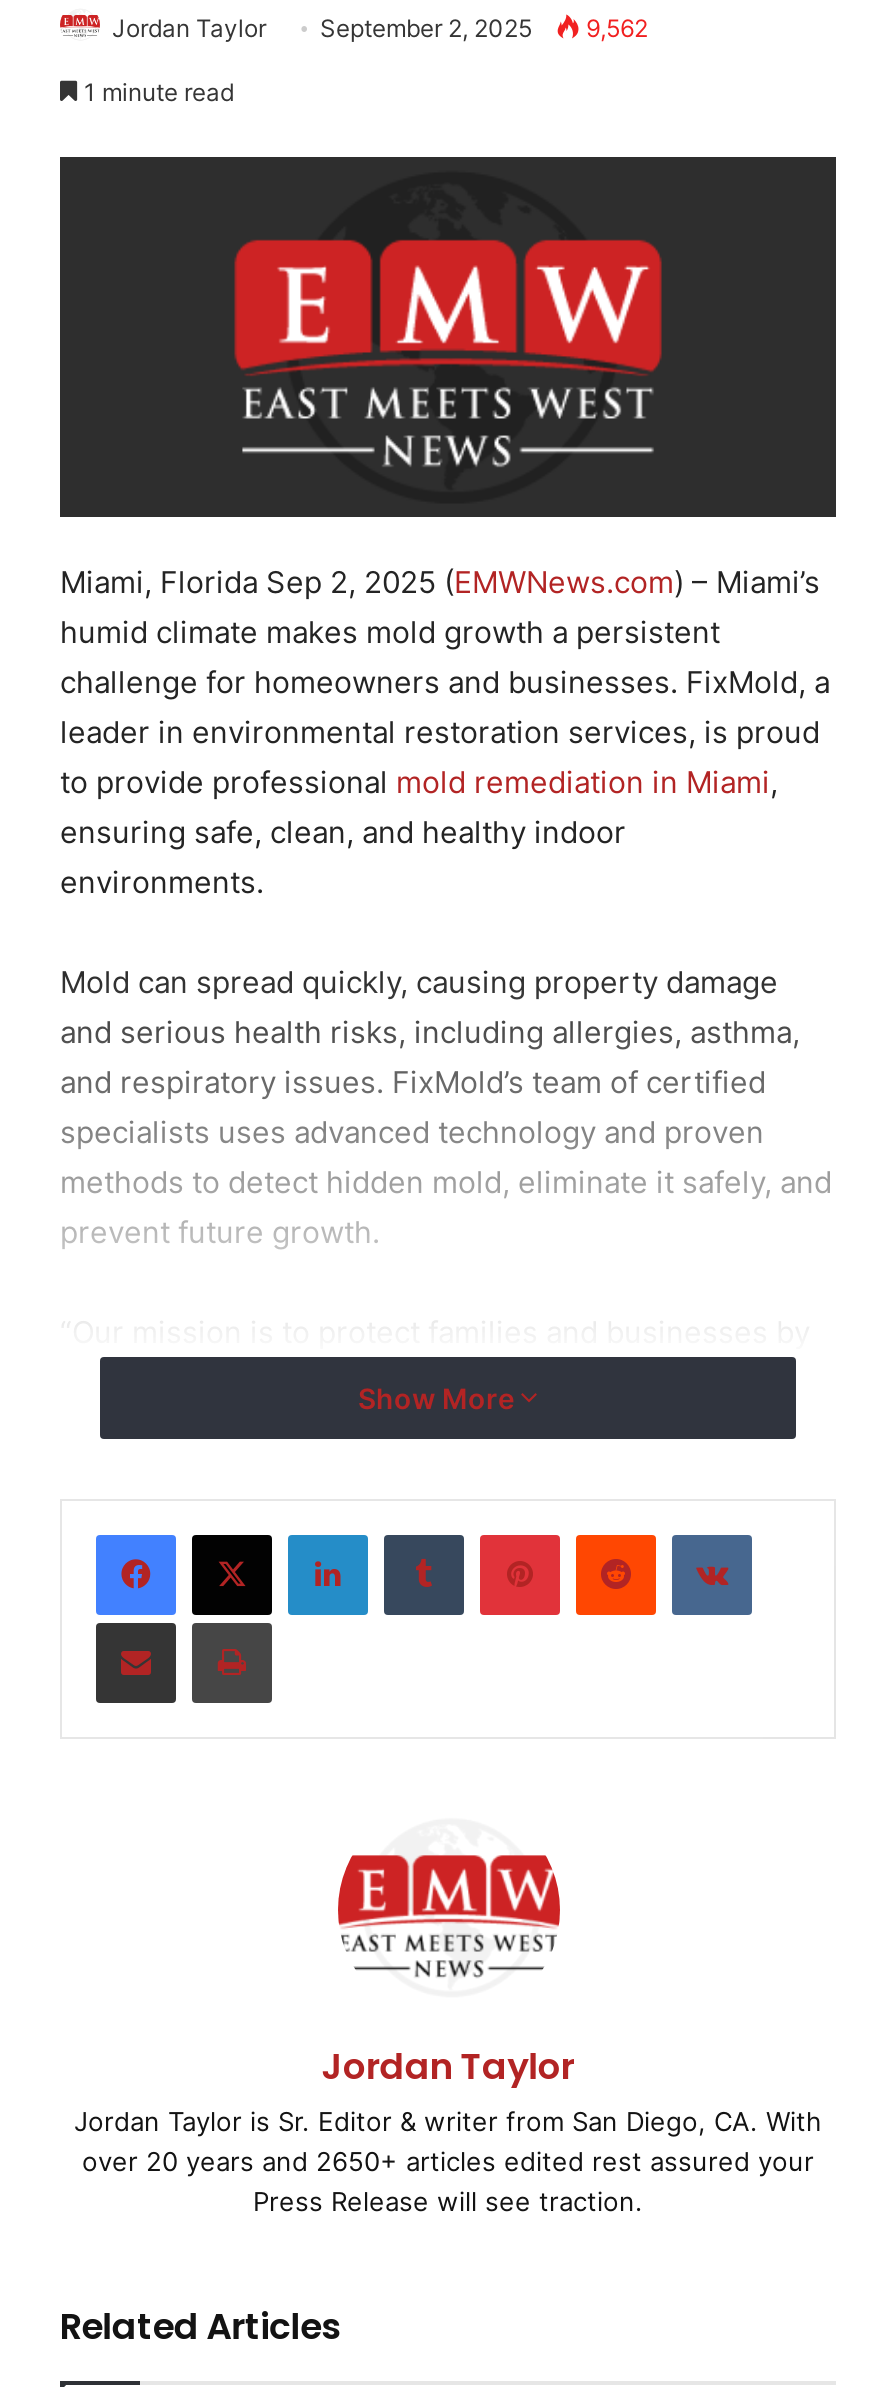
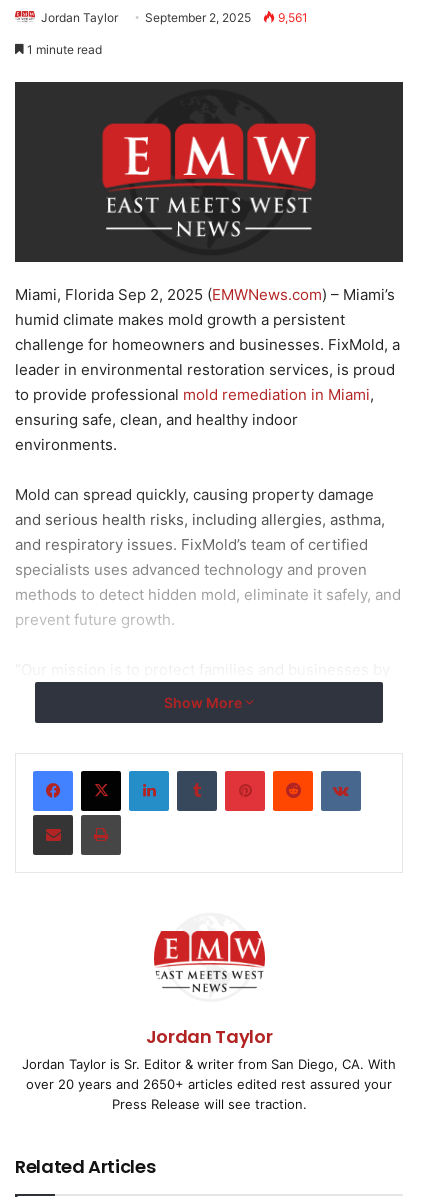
[112,13,648,43] Jordan Taylor September 2, 2025 9,562 -> [41,10,308,25] Jordan Taylor September 2, 2025 9,561

